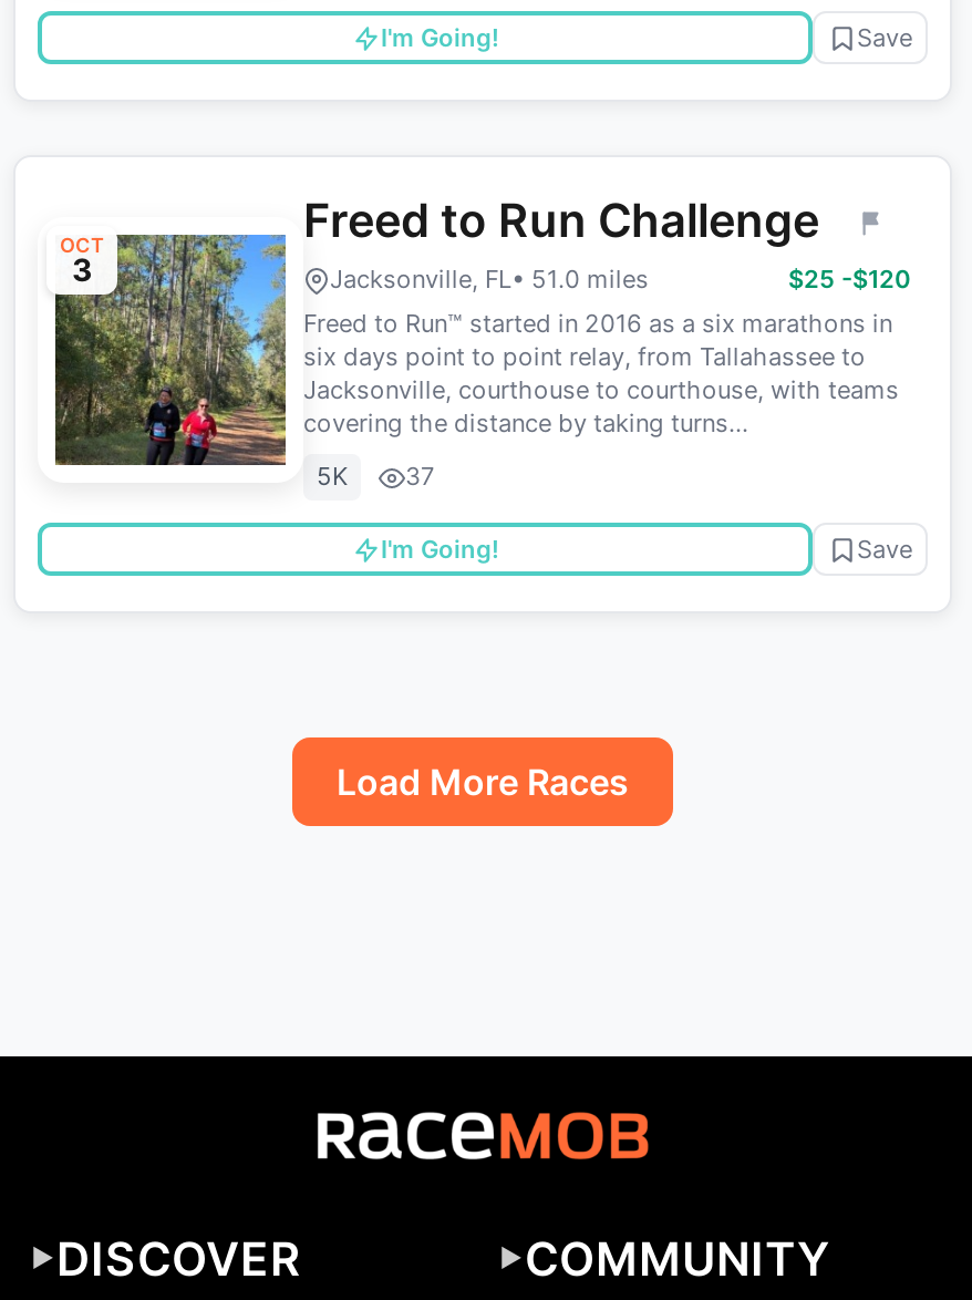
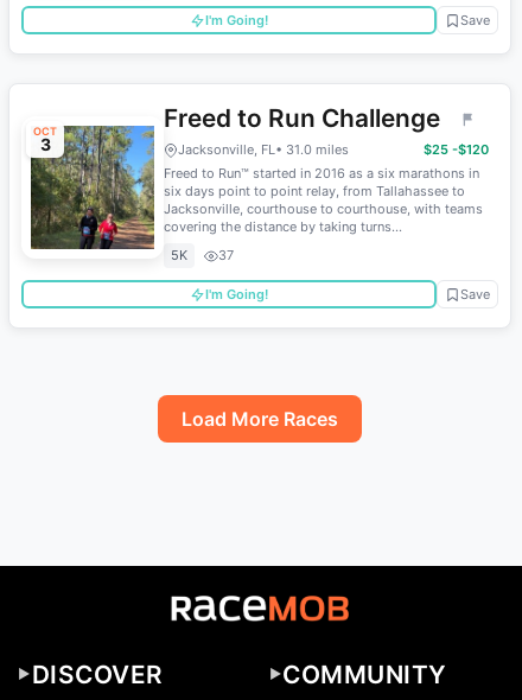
[330,264,649,295] Jacksonville, FL• 51.0 miles -> [178,141,349,158] Jacksonville, FL• 31.0 miles

